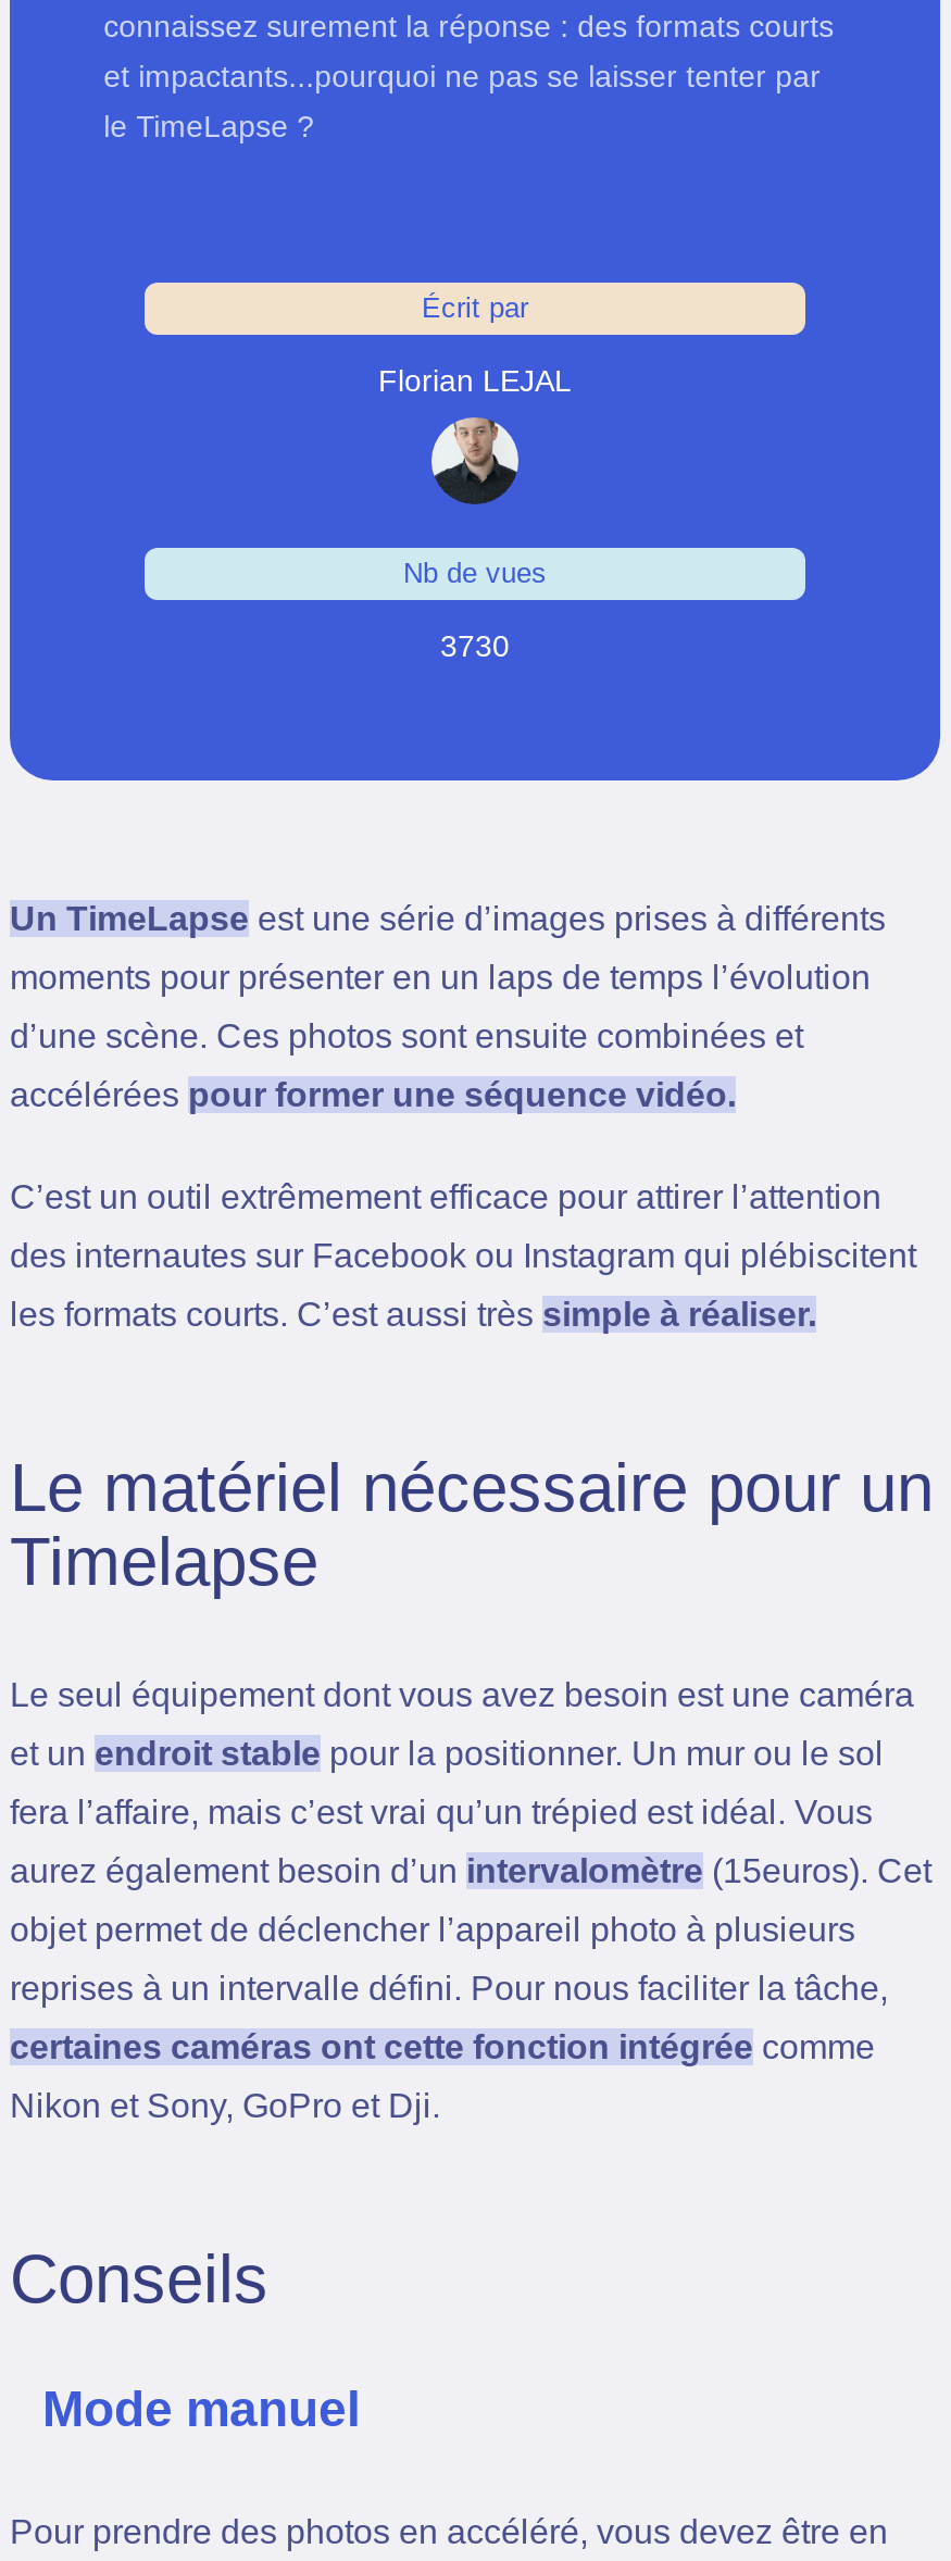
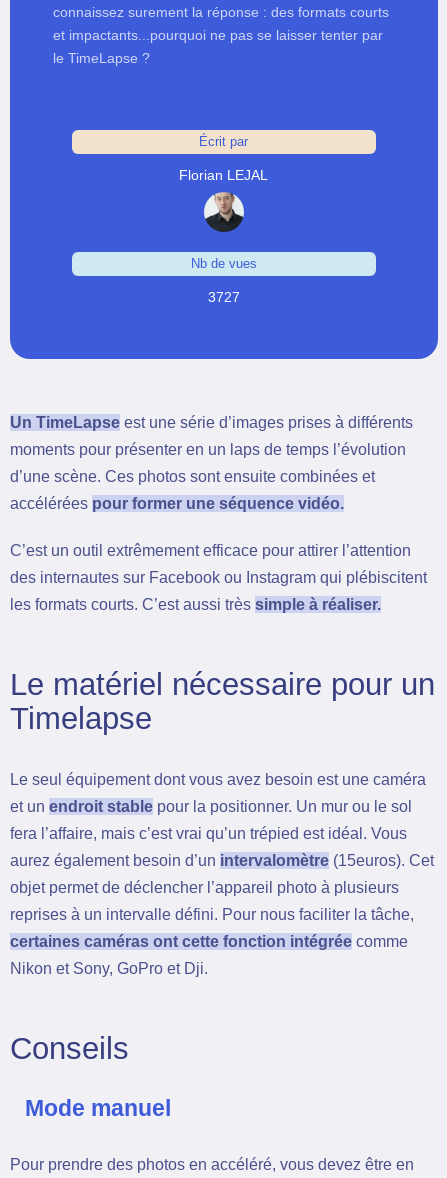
[440,628,510,663] 3730 -> [208,289,240,305] 3727

